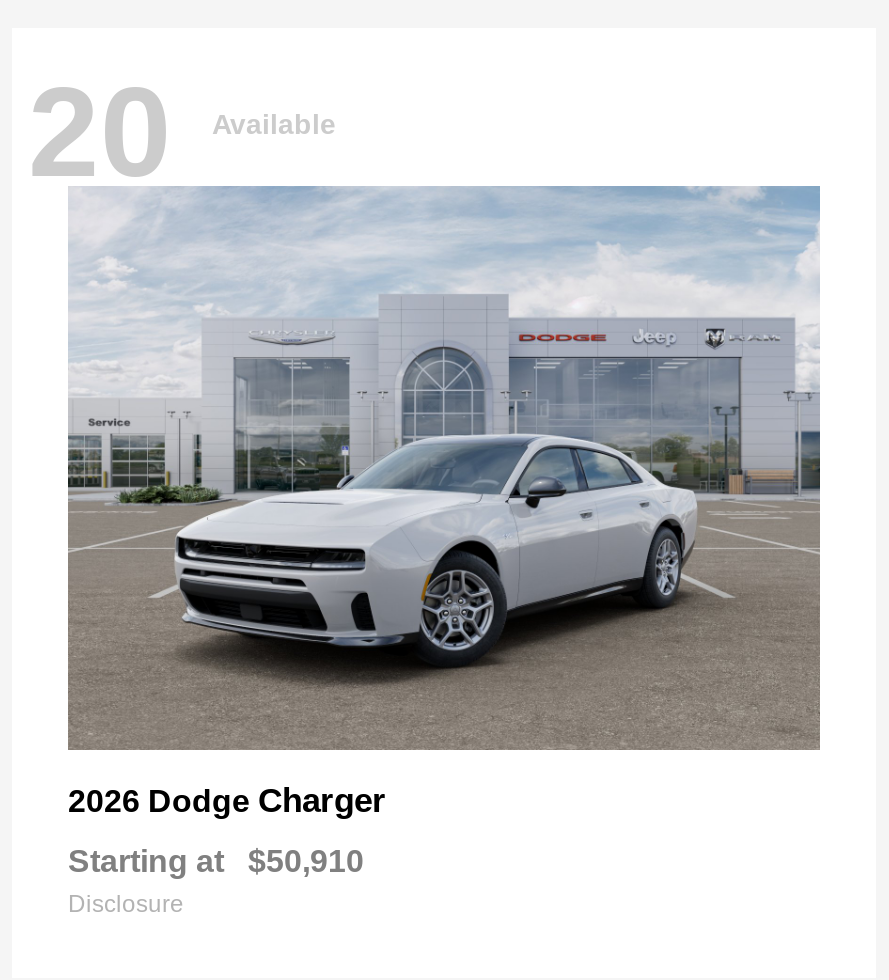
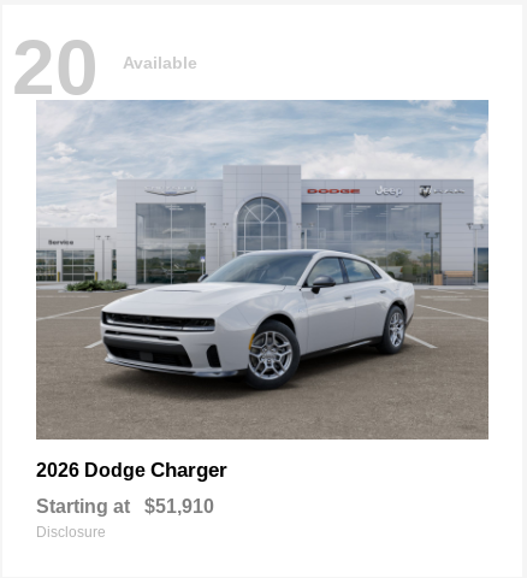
[68,844,364,878] Starting at $50,910 -> [36,496,214,516] Starting at $51,910

